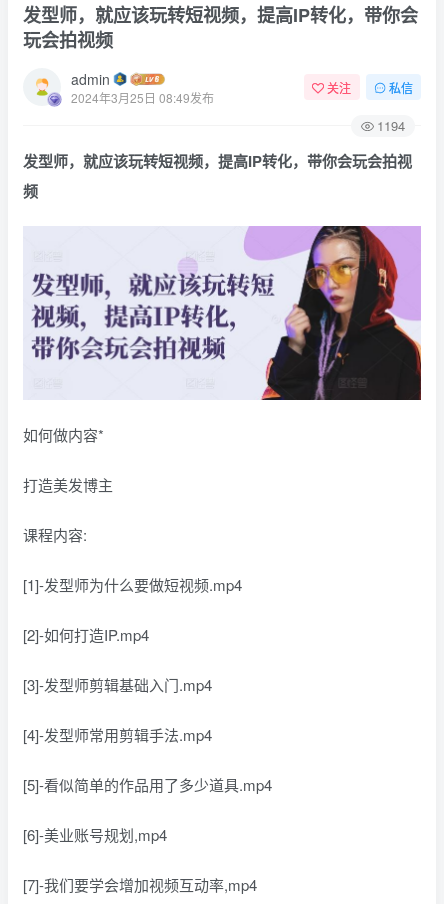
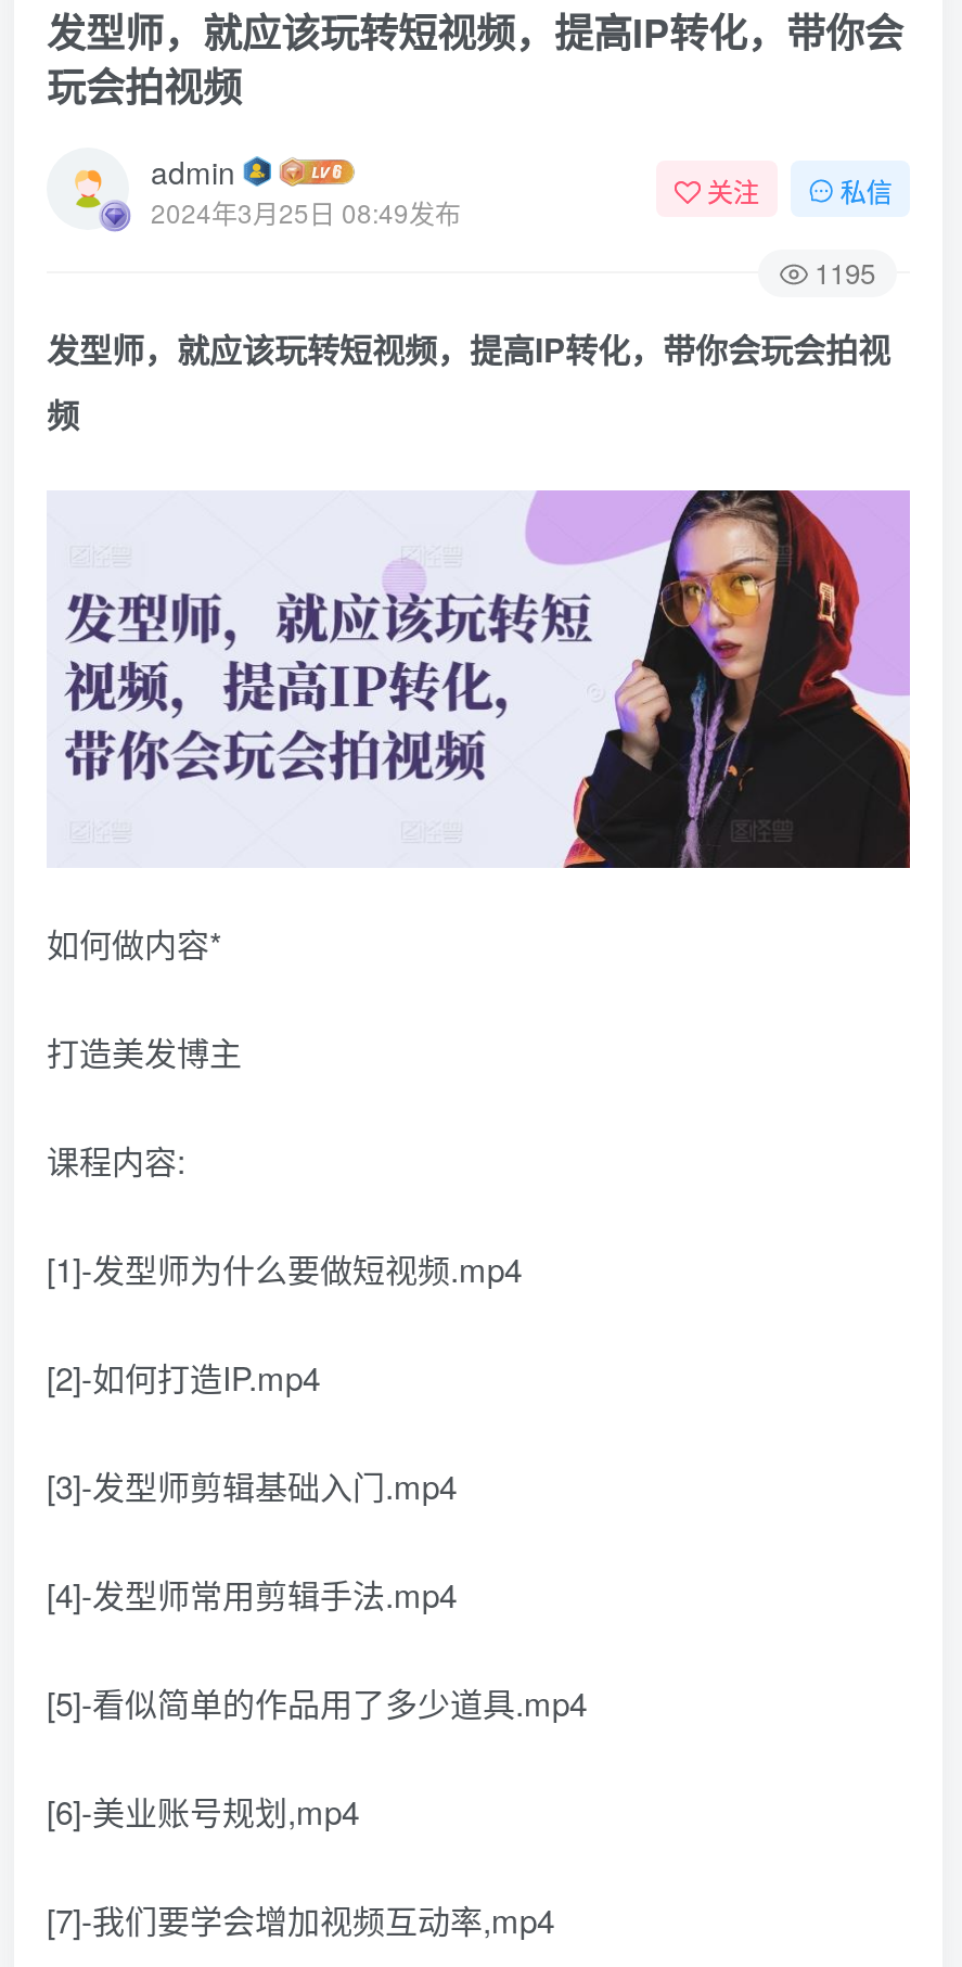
[377,116,405,135] 1194 -> [815,252,875,293] 1195

